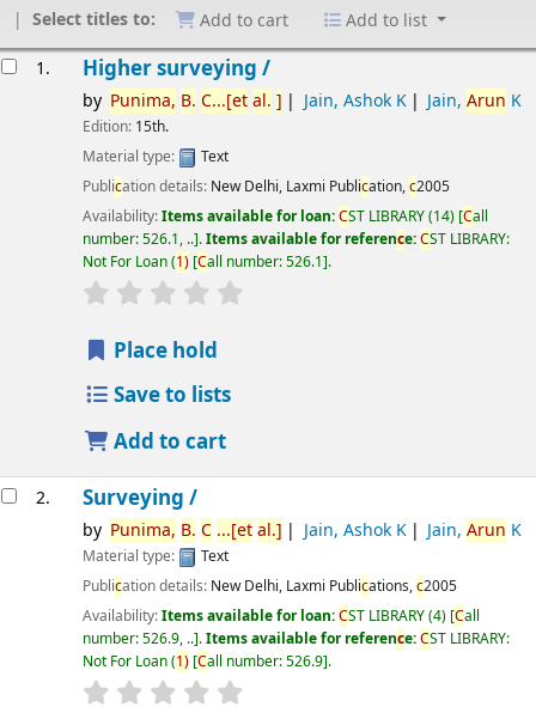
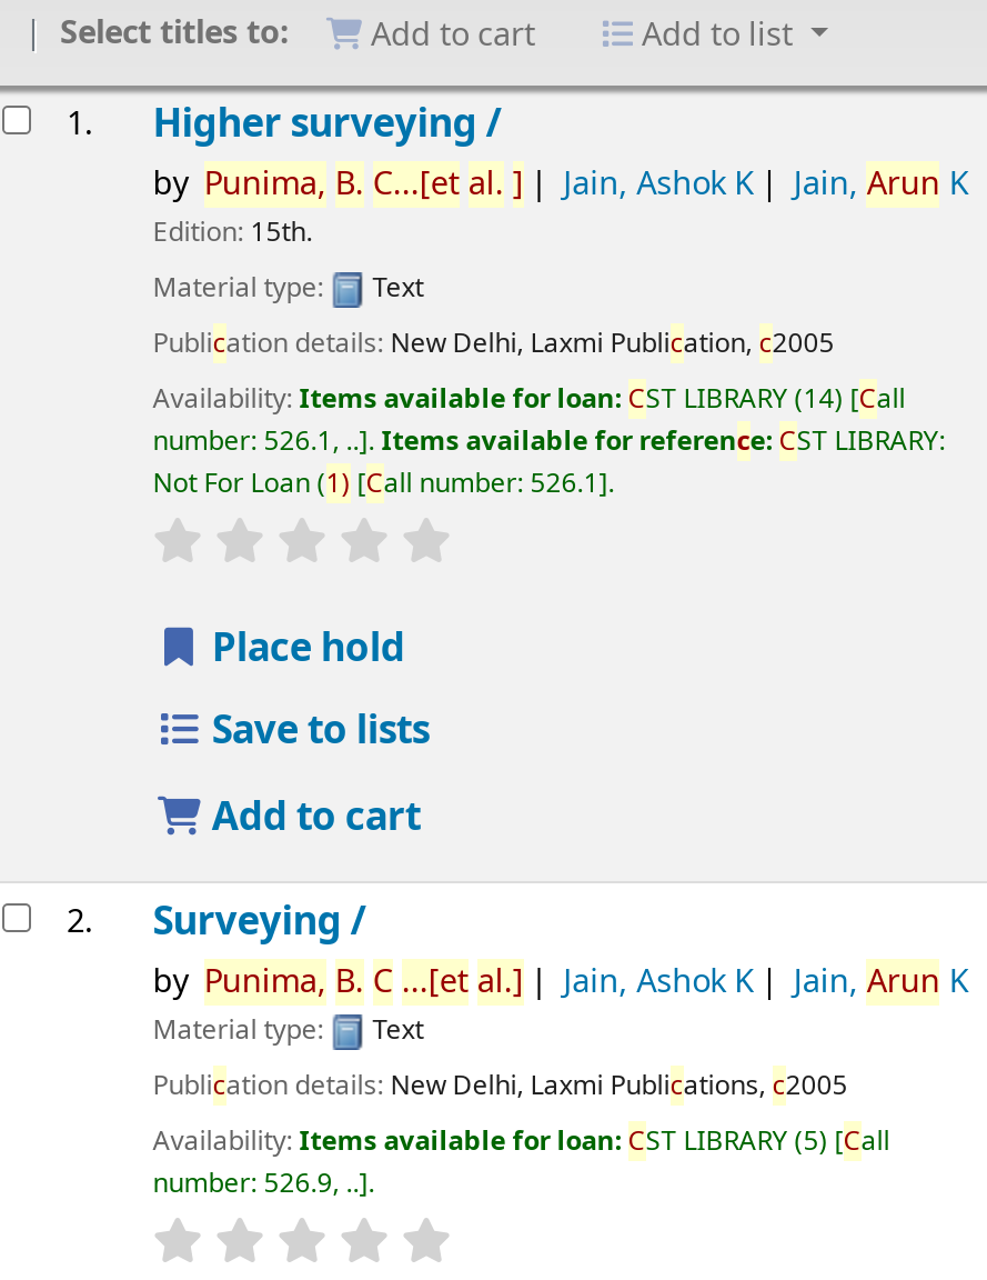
[82,605,509,672] Availability: Items available for loan: CST LIBRARY(4) Call | number: 526.9, .. . Items available for reference: CST LIBRARY: | Not For Loan(1) Call number: 526.9 . -> [153,1121,890,1204] Availability: Items available for loan: CST LIBRARY (5) Call | number: 526.9, .. .

